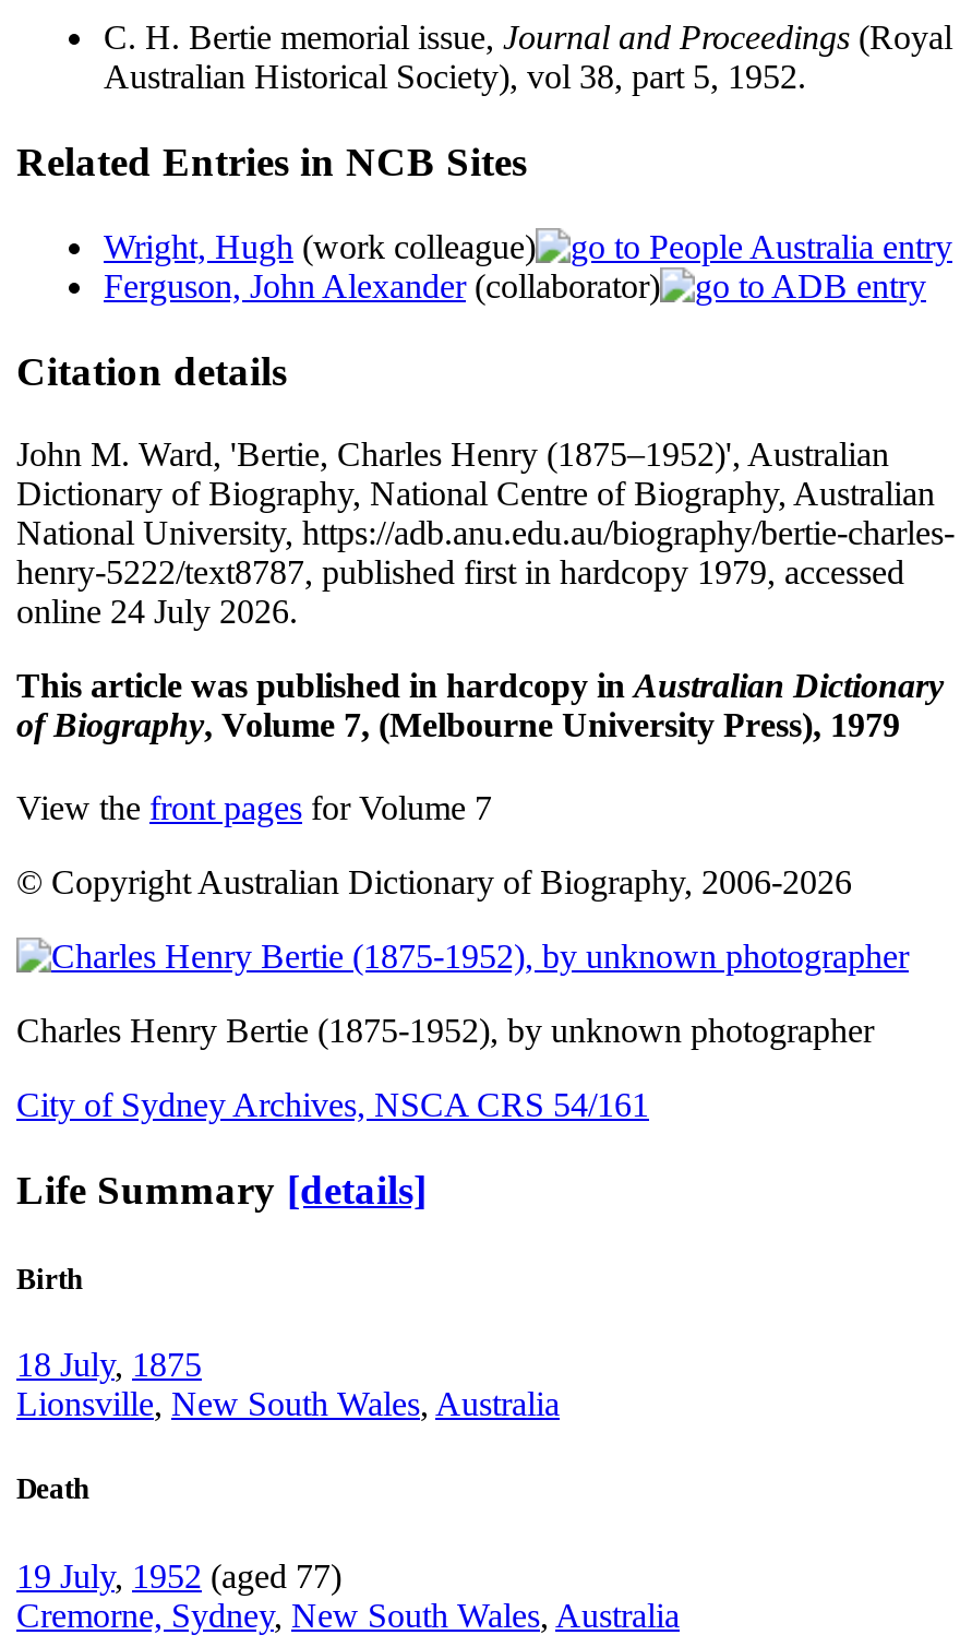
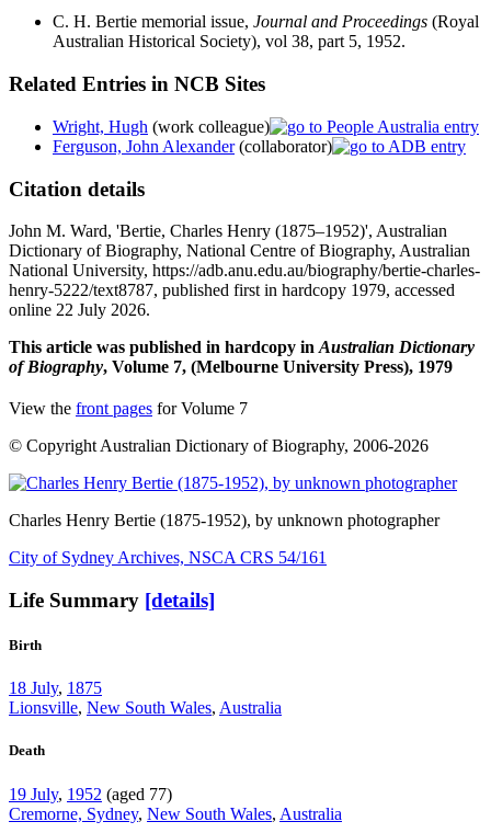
[16,593,298,630] online 24 July 2026. -> [9,301,150,319] online 22 July 2026.

